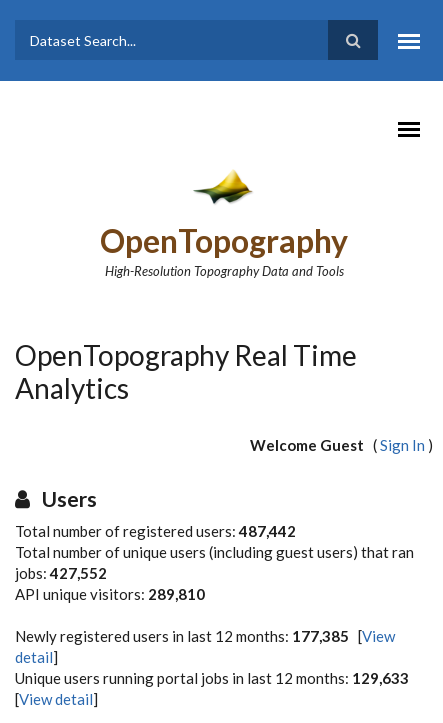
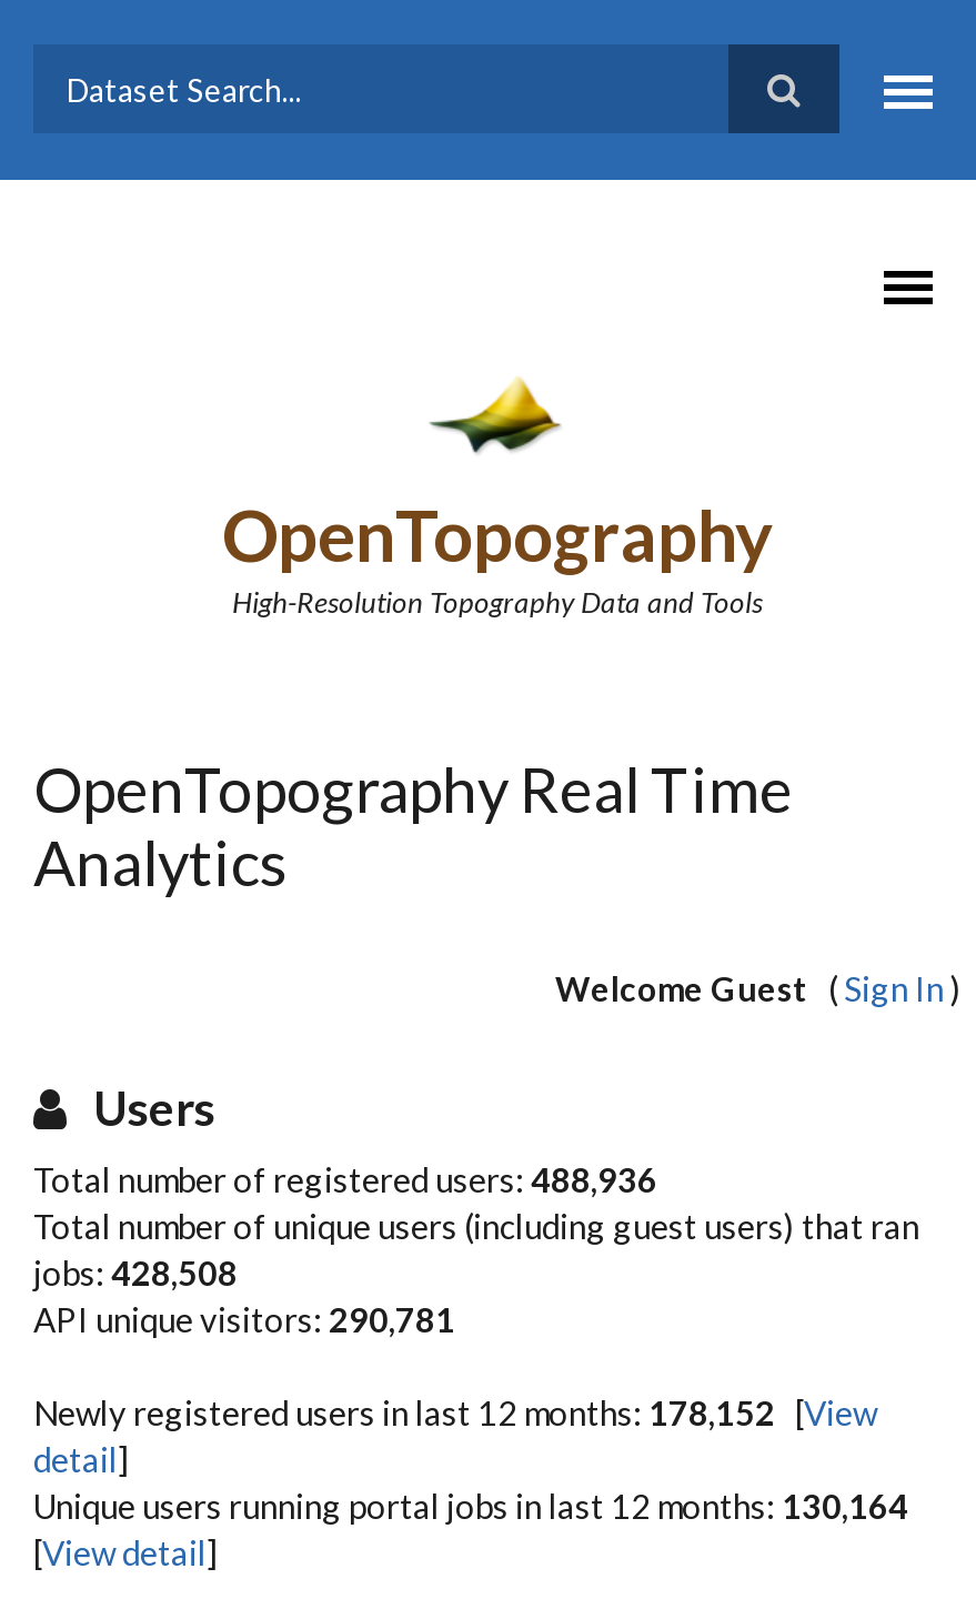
[15,522,296,540] Total number of registered users: 487,442 -> [33,1159,657,1199] Total number of registered users: 488,936
[15,564,107,582] jobs: 427,552 -> [33,1253,238,1293] jobs: 428,508
[15,585,205,603] API unique visitors: 289,810 -> [33,1299,455,1339] API unique visitors: 290,781
[15,627,395,645] Newly registered users in last 12 months: 177,385 [View -> [33,1392,877,1432] Newly registered users in last 12 months: 178,152 [View
[15,669,409,687] Unique users running portal jobs in last 12 months: 129,633 -> [33,1486,908,1526] Unique users running portal jobs in last 12 months: 130,164

